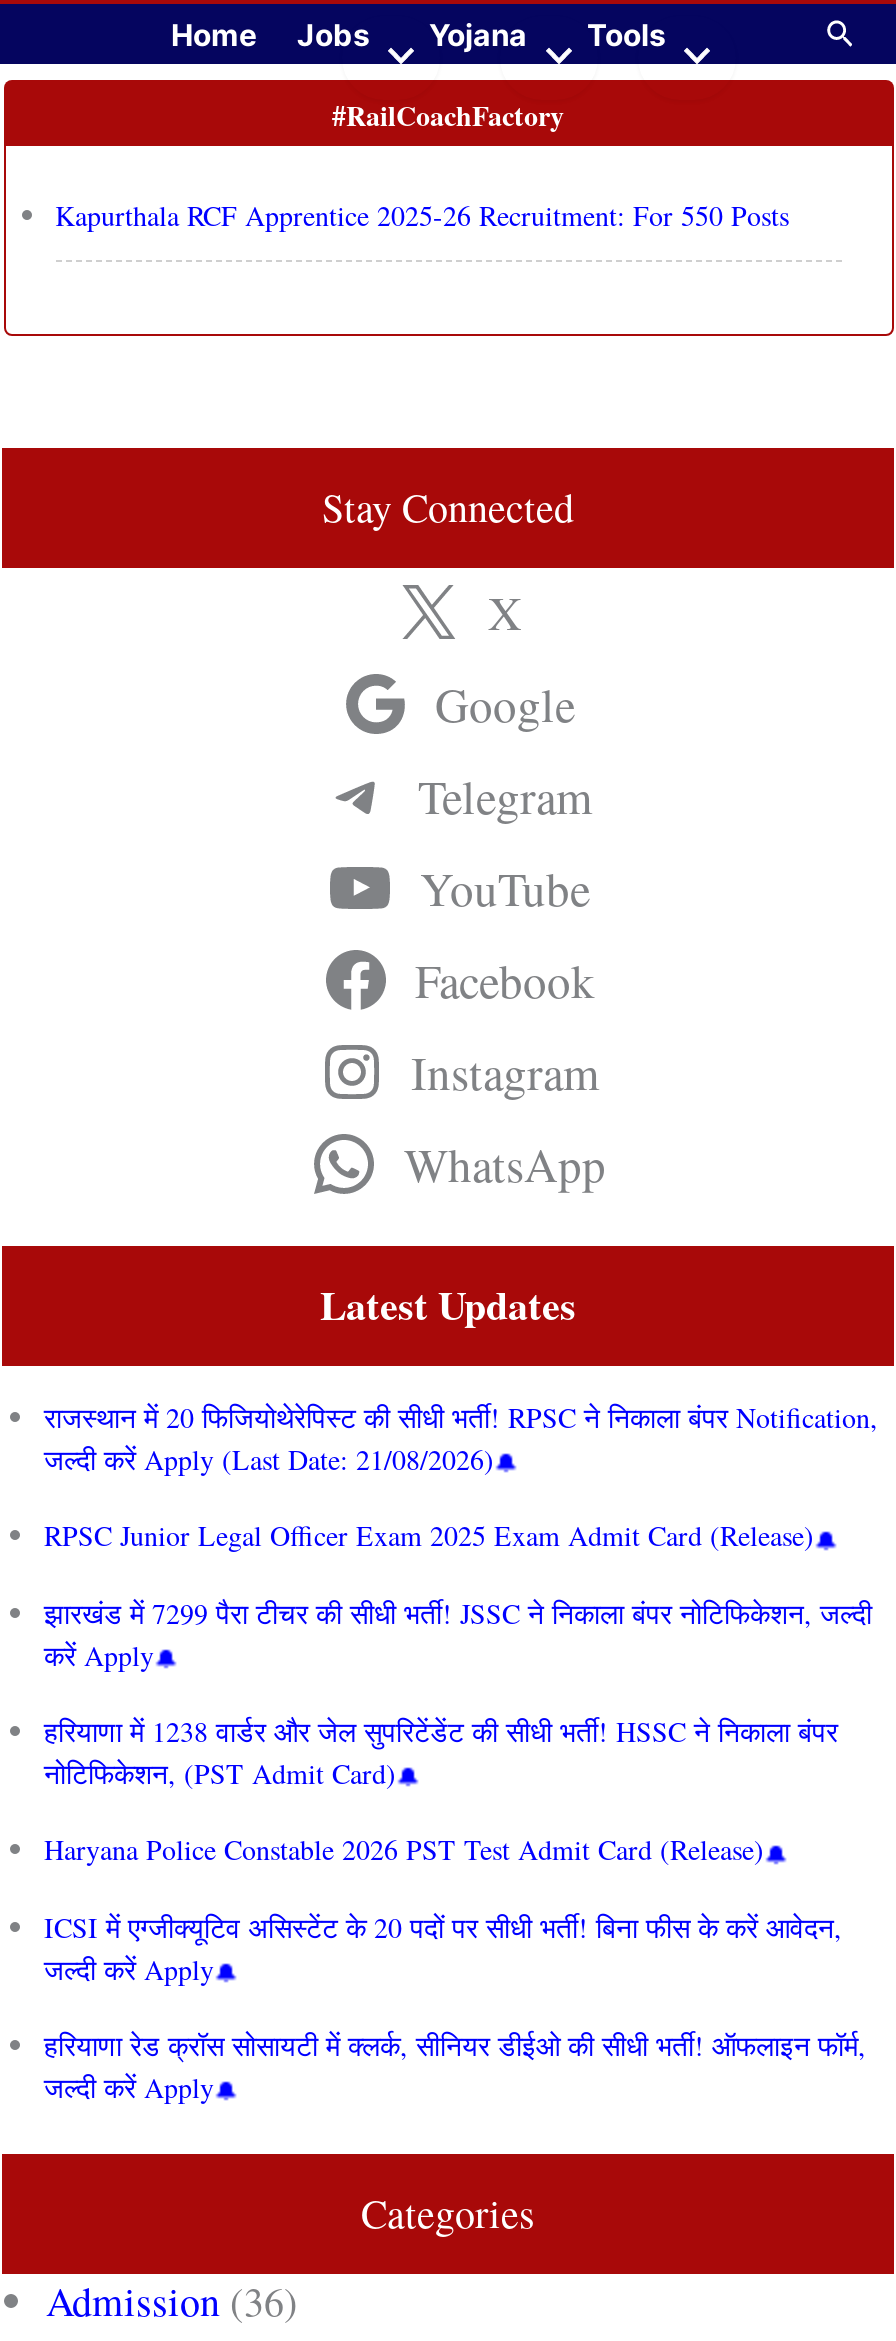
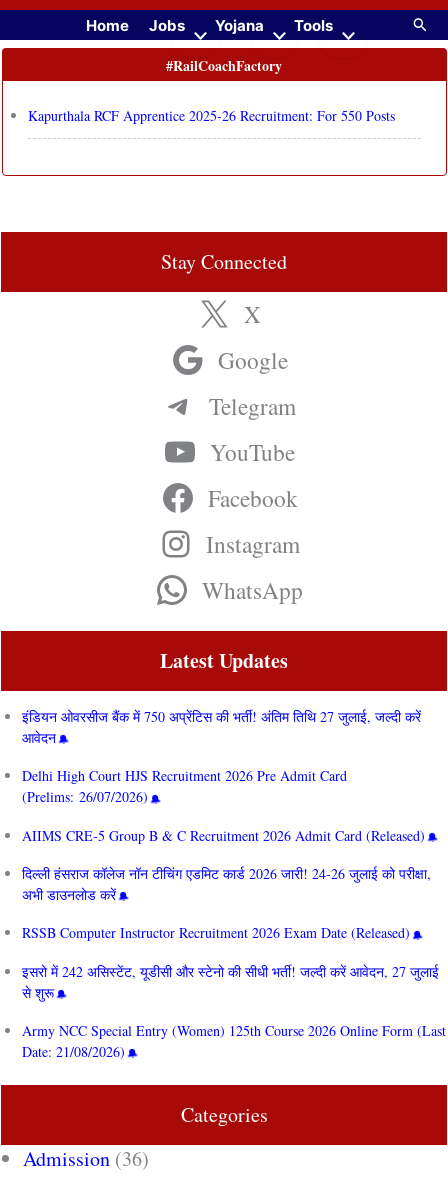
[44,1398,878,1478] राजस्थान में 20 फिजियोथेरेपिस्ट की सीधी भर्ती! RPSC ने निकाला बंपर Notification, | जल्दी करें Apply (Last Date: 21/08/2026) -> [22,707,421,747] इंडियन ओवरसीज बैंक में 750 अप्रेंटिस की भर्ती! अंतिम तिथि 27 जुलाई, जल्दी करें | आवेदन
[44,1517,814,1555] RPSC Junior Legal Officer Exam 2025 Exam Admit Card (Release) -> [22,766,347,806] Delhi High Court HJS Recruitment 2026 Pre Admit Card | (Prelims: 26/07/2026)
[44,1593,872,1673] झारखंड में 7299 पैरा टीचर की सीधी भर्ती! JSSC ने निकाला बंपर नोटिफिकेशन, जल्दी | करें Apply -> [22,826,425,845] AIIMS CRE‑5 Group B & C Recruitment 2026 Admit Card (Released)
[44,1712,838,1792] हरियाणा में 1238 वार्डर और जेल सुपरिटेंडेंट की सीधी भर्ती! HSSC ने निकाला बंपर | नोटिफिकेशन, (PST Admit Card) -> [22,864,431,904] दिल्ली हंसराज कॉलेज नॉन टीचिंग एडमिट कार्ड 2026 जारी! 24-26 जुलाई को परीक्षा, | अभी डाउनलोड करें
[44,1831,764,1869] Haryana Police Constable 2026 PST Test Admit Card (Release) -> [22,923,410,942] RSSB Computer Instructor Recruitment 2026 Exam Date (Released)
[44,1907,842,1987] ICSI में एग्जीक्यूटिव असिस्टेंट के 20 पदों पर सीधी भर्ती! बिना फीस के करें आवेदन, | जल्दी करें Apply -> [22,962,439,1002] इसरो में 242 असिस्टेंट, यूडीसी और स्टेनो की सीधी भर्ती! जल्दी करें आवेदन, 27 जुलाई | से शुरू
[44,2026,866,2106] हरियाणा रेड क्रॉस सोसायटी में क्लर्क, सीनियर डीईओ की सीधी भर्ती! ऑफलाइन फॉर्म, | जल्दी करें Apply -> [22,1021,446,1061] Army NCC Special Entry (Women) 125th Course 2026 Online Form (Last | Date: 21/08/2026)

